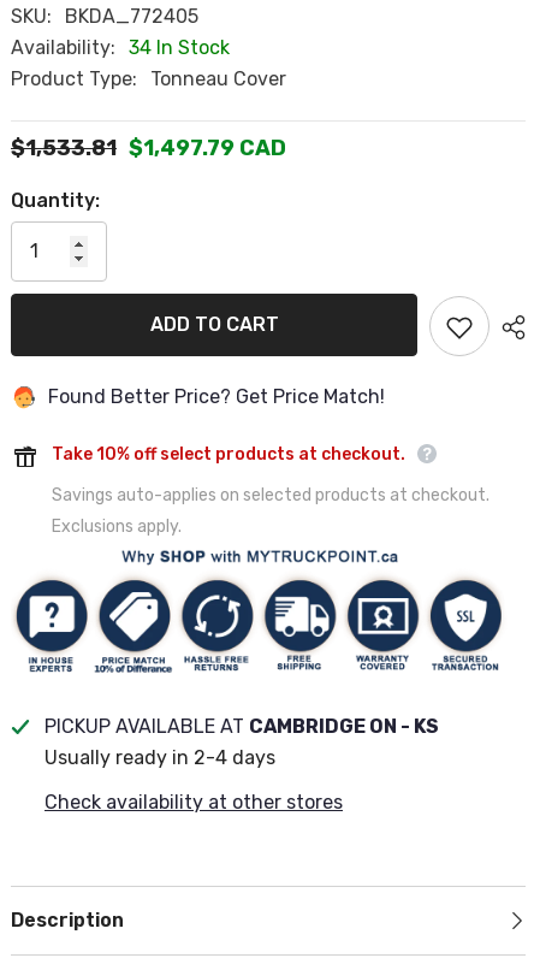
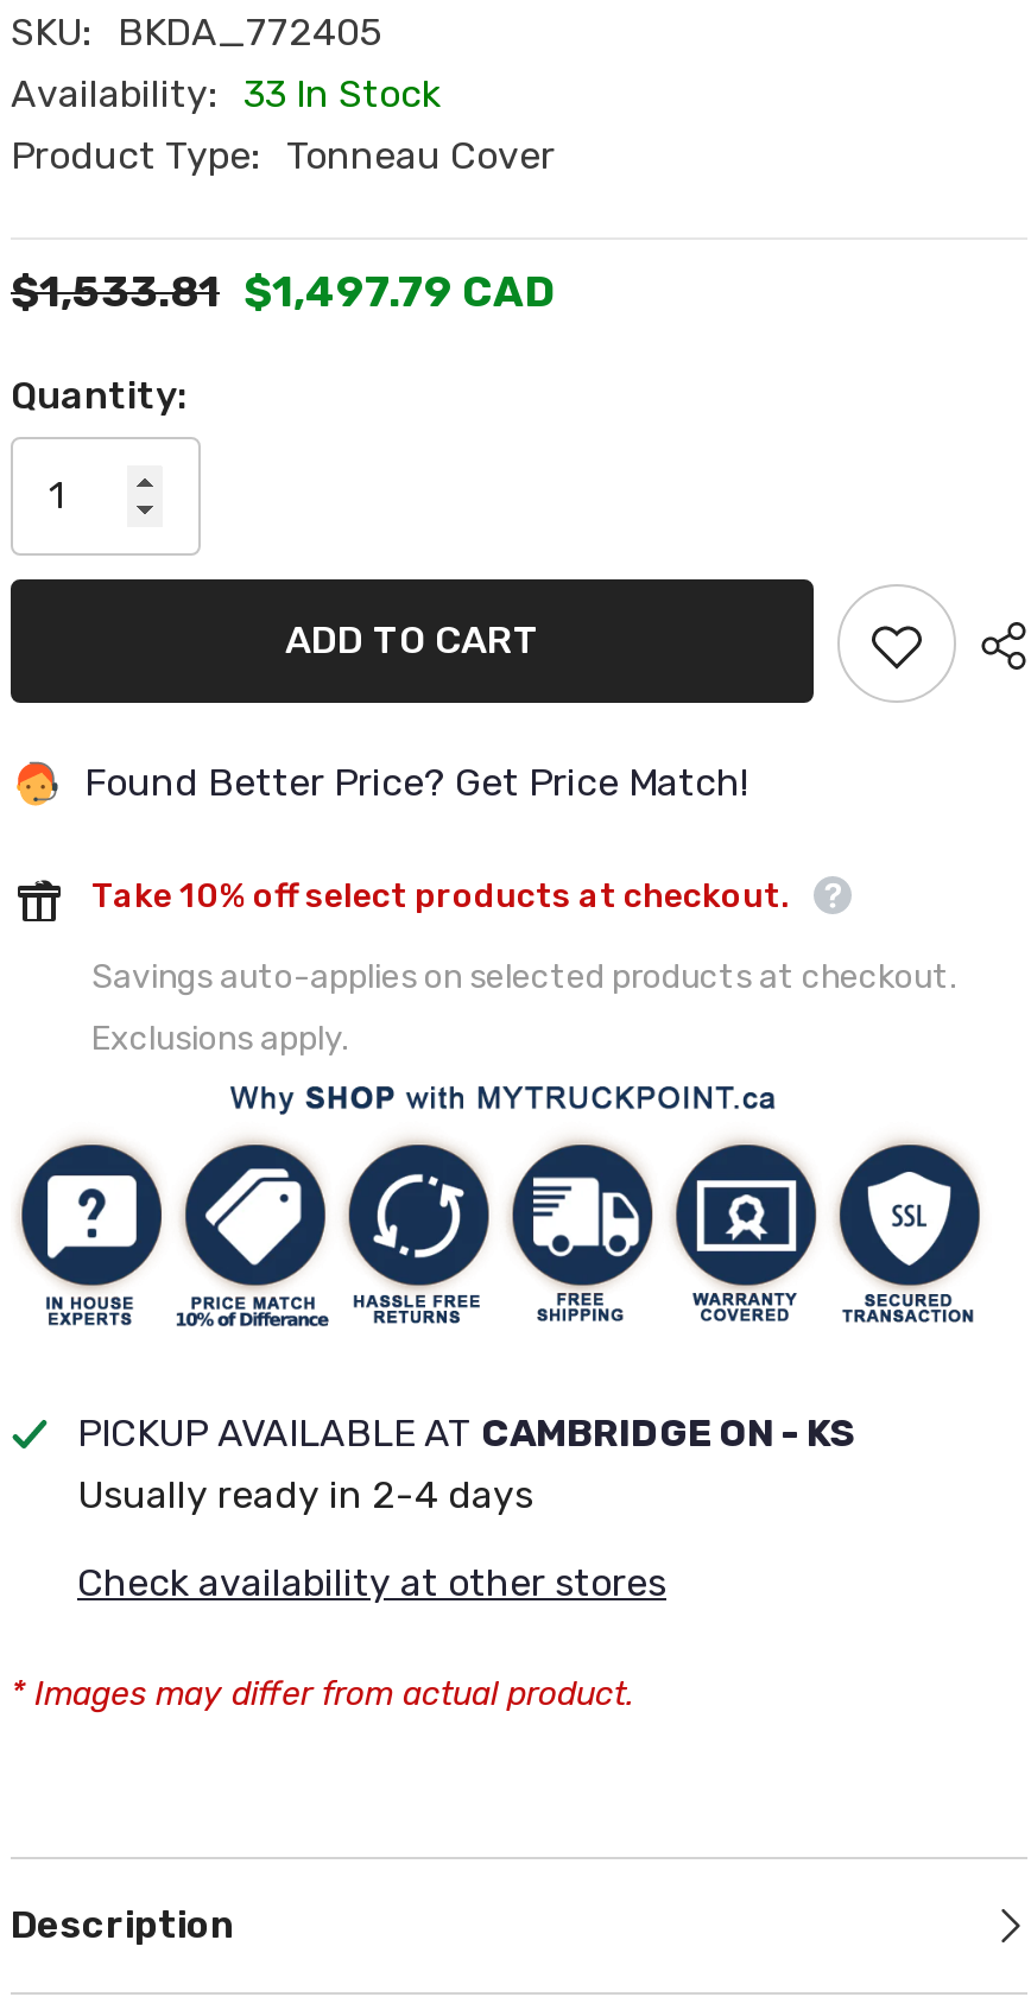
[11,37,230,59] Availability: 34 In Stock -> [11,72,441,117] Availability: 33 In Stock
none -> [11,1673,633,1713] * Images may differ from actual product.

